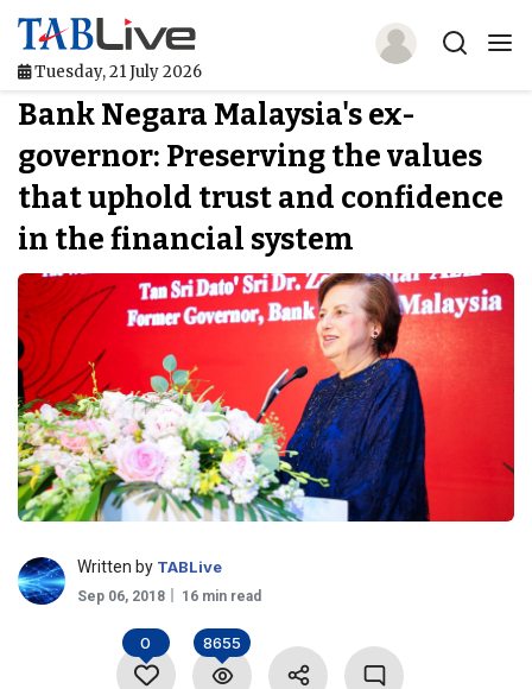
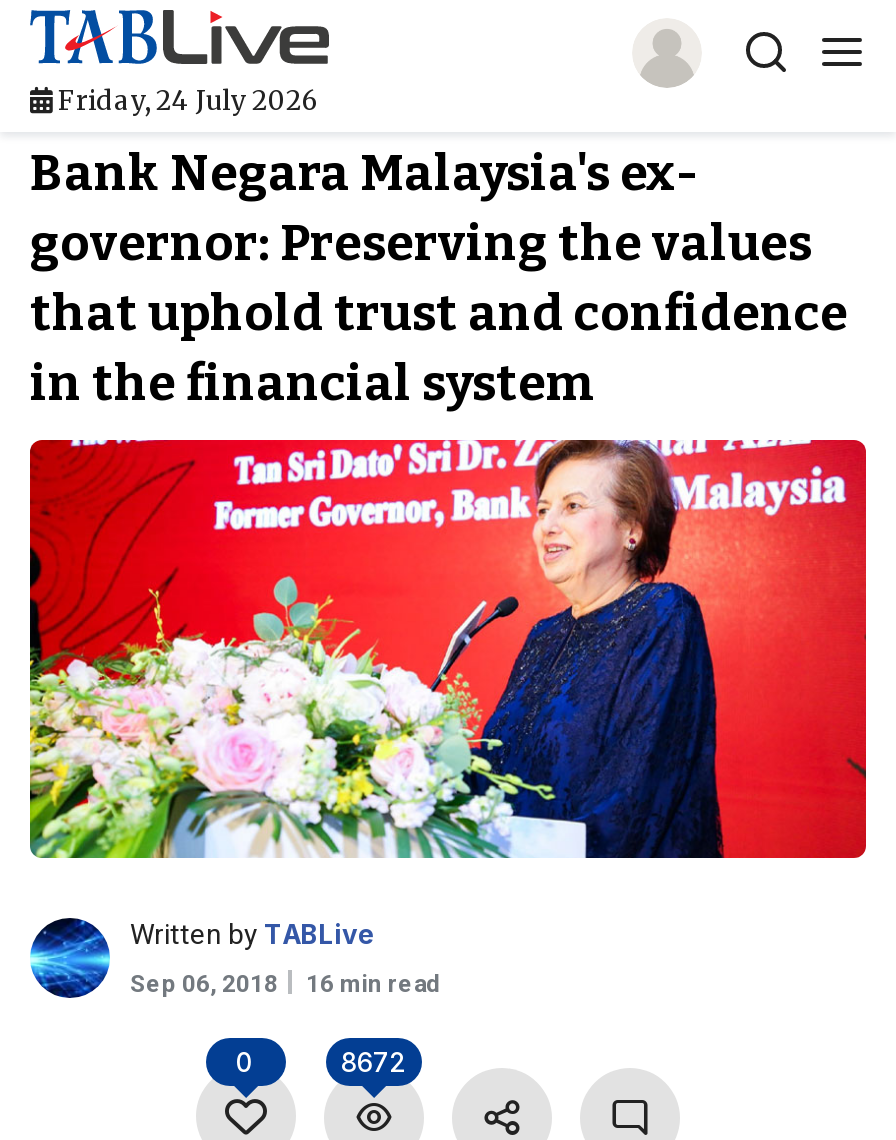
[31,62,202,82] Tuesday, 21 July 2026 -> [52,85,318,119] Friday, 24 July 2026
[202,633,240,652] 8655 -> [341,1046,405,1078] 8672

